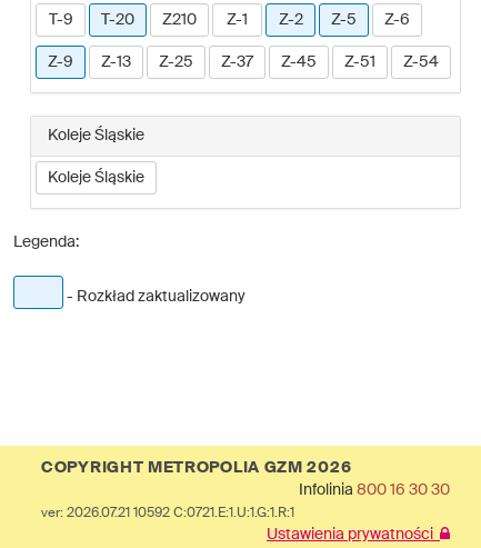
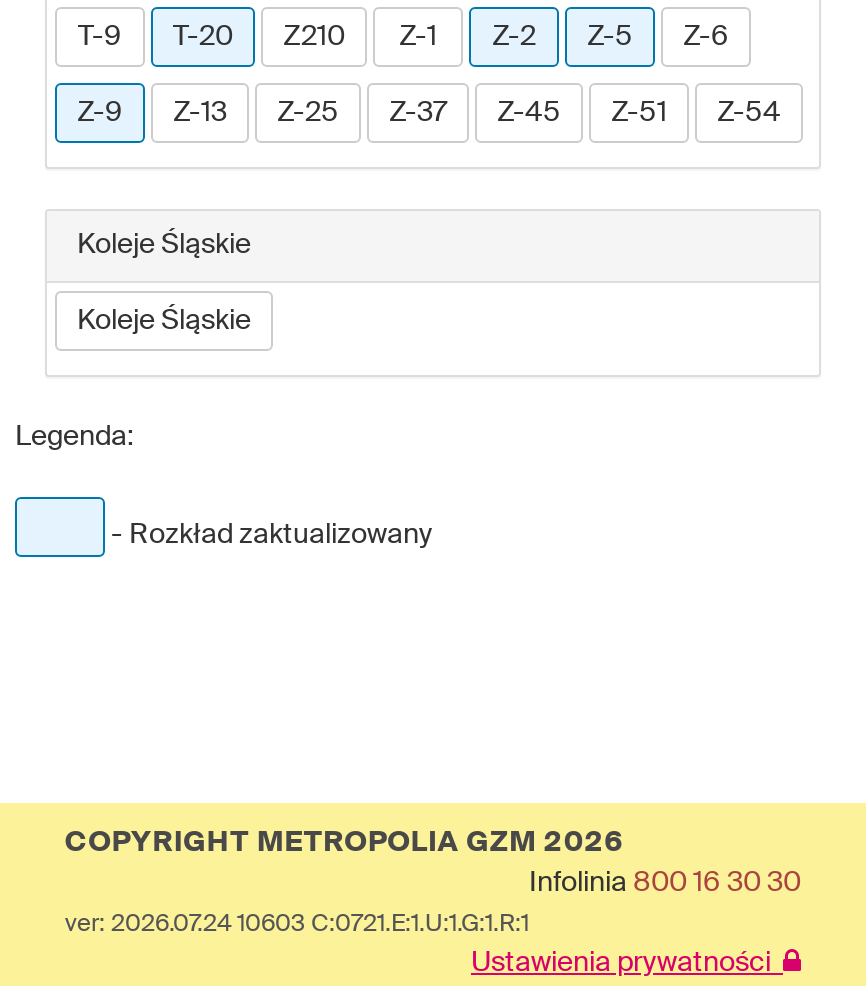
[41,507,294,520] ver: 2026.07.21 10592 C:0721.E:1.U:1.G:1.R:1 -> [65,913,529,937] ver: 2026.07.24 10603 C:0721.E:1.U:1.G:1.R:1

